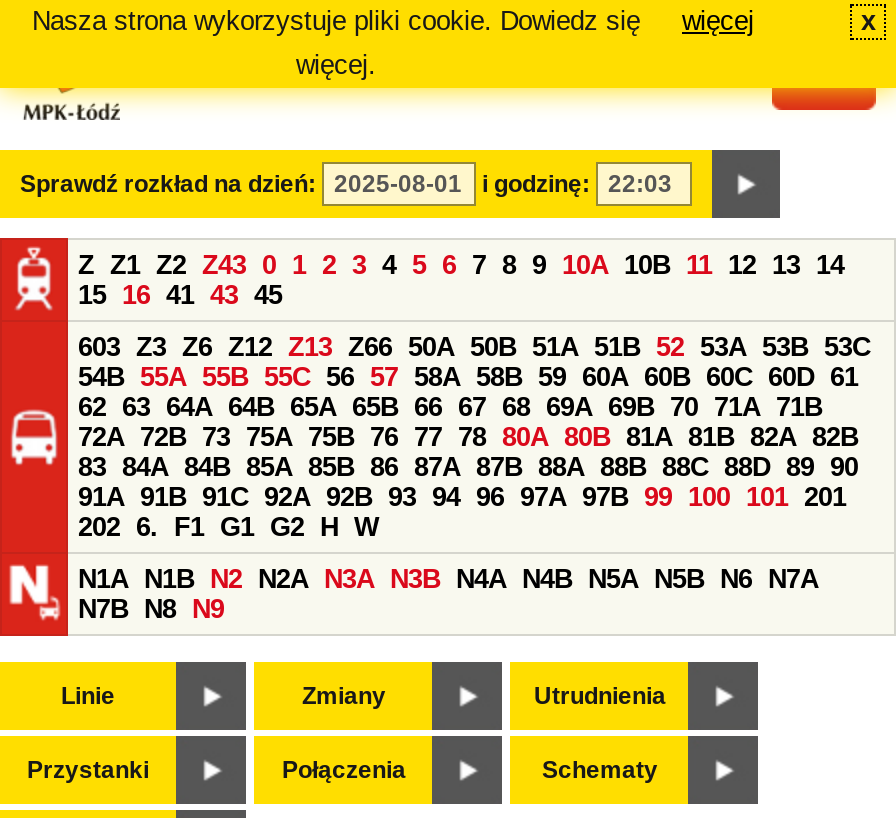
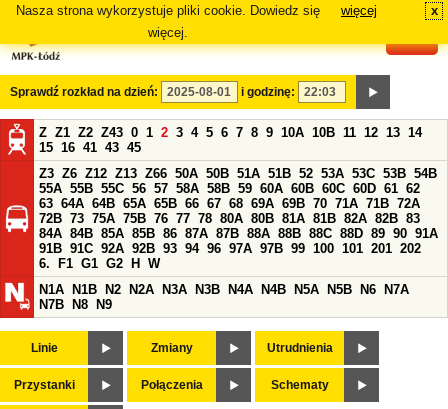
[78,332,870,542] 603 Z3 Z6 Z12 Z13 Z66 50A 50B 51A 51B 52 53A 53B 53C | 54B 55A 55B 55C 56 57 58A 58B 59 60A 60B 60C 60D 61 | 62 63 64A 64B 65A 65B 66 67 68 69A 69B 70 71A 71B | 72A 72B 73 75A 75B 76 77 78 80A 80B 81A 81B 82A 82B | 83 84A 84B 85A 85B 86 87A 87B 88A 88B 88C 88D 89 90 | 91A 91B 91C 92A 92B 93 94 96 97A 97B 99 100 101 201 | 202 6. F1 G1 G2 H W -> [39,166,438,271] Z3 Z6 Z12 Z13 Z66 50A 50B 51A 51B 52 53A 53C 53B 54B | 55A 55B 55C 56 57 58A 58B 59 60A 60B 60C 60D 61 62 | 63 64A 64B 65A 65B 66 67 68 69A 69B 70 71A 71B 72A | 72B 73 75A 75B 76 77 78 80A 80B 81A 81B 82A 82B 83 | 84A 84B 85A 85B 86 87A 87B 88A 88B 88C 88D 89 90 91A | 91B 91C 92A 92B 93 94 96 97A 97B 99 100 101 201 202 | 6. F1 G1 G2 H W

